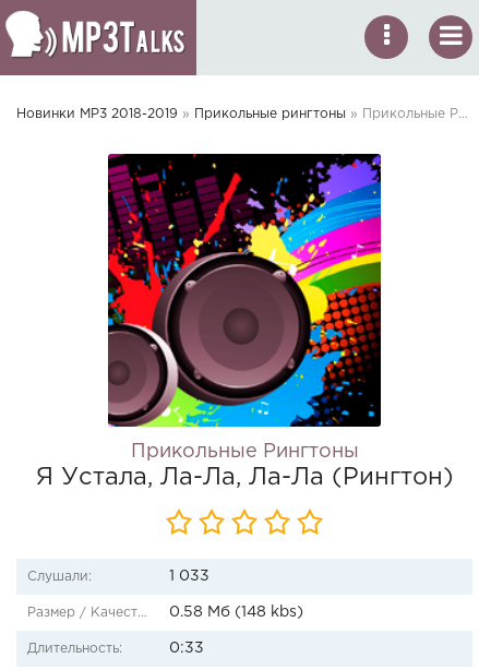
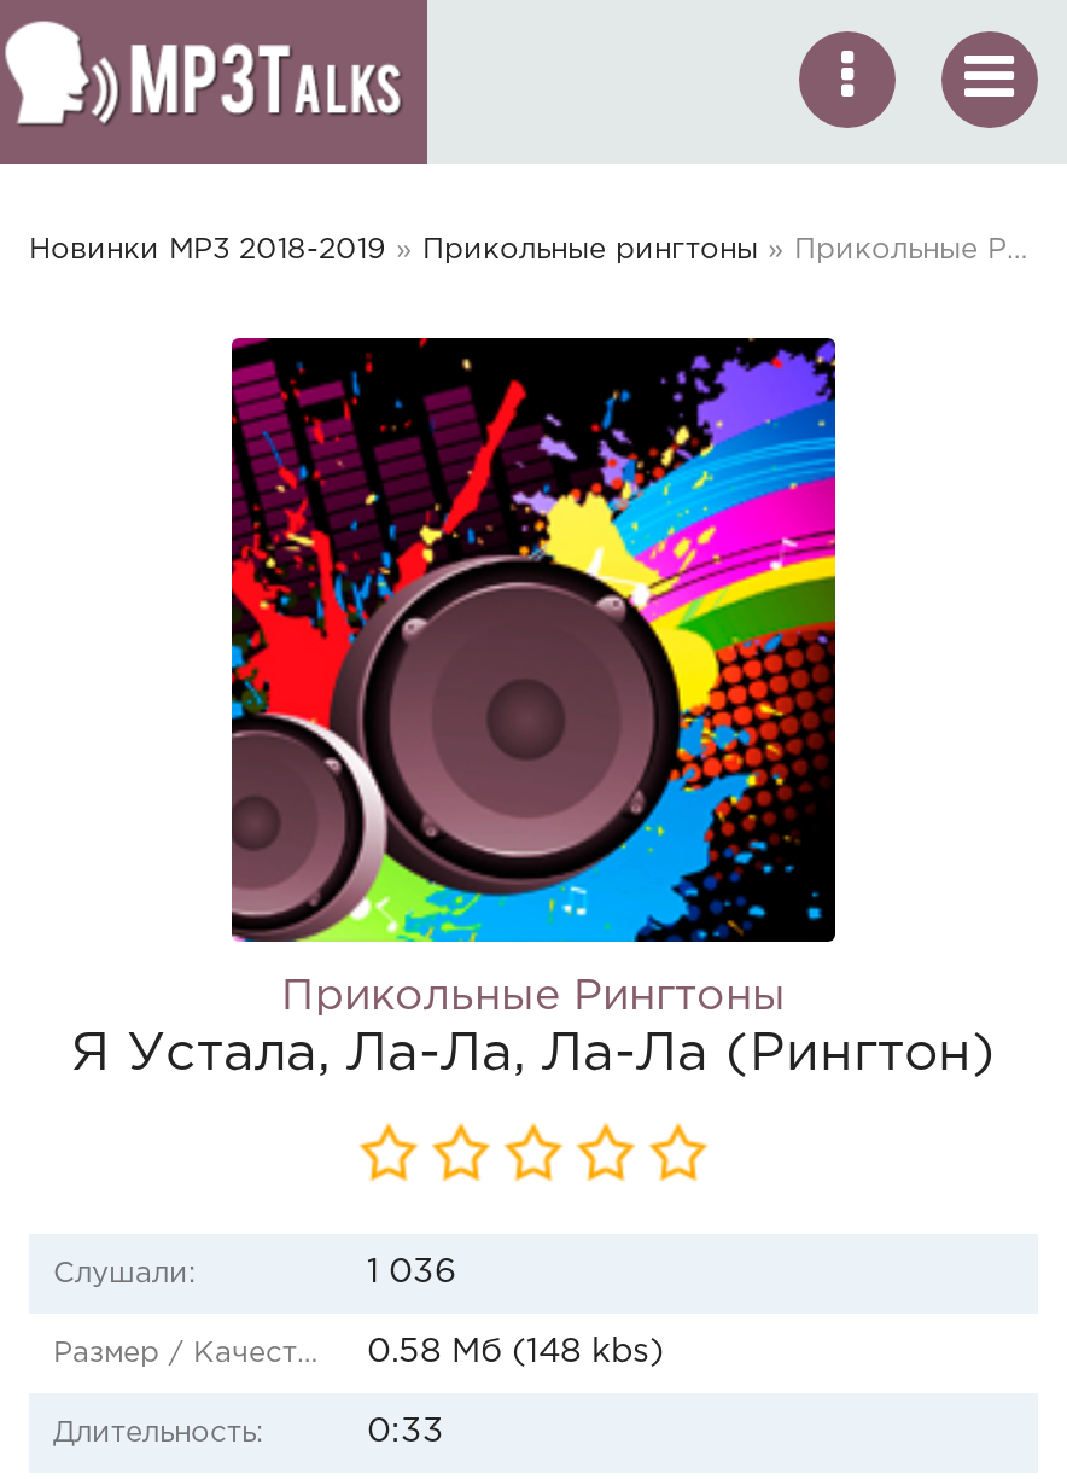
[169,570,209,583] 1 033 -> [367,1258,456,1287] 1 036

